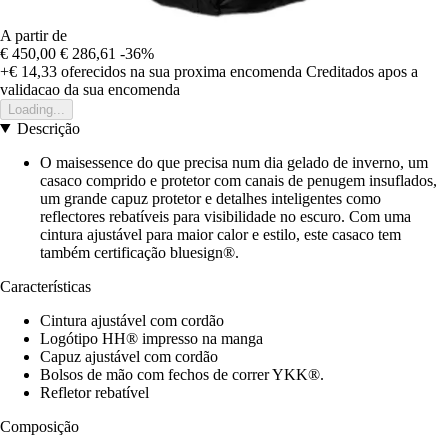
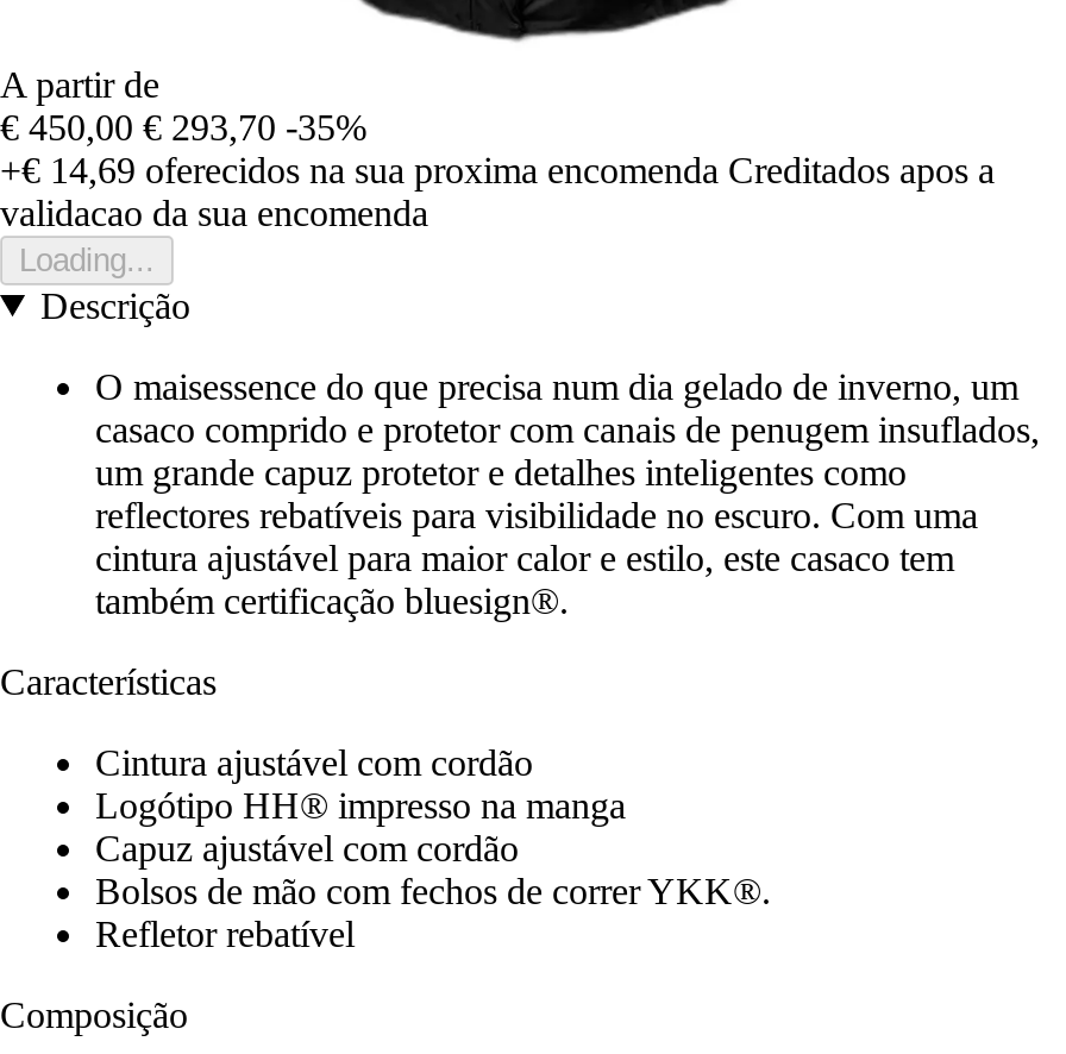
[0,45,154,62] € 450,00 € 286,61 -36% -> [0,107,366,147] € 450,00 € 293,70 -35%
[0,63,418,80] +€ 14,33 oferecidos na sua proxima encomenda Creditados apos a -> [0,149,995,190] +€ 14,69 oferecidos na sua proxima encomenda Creditados apos a

